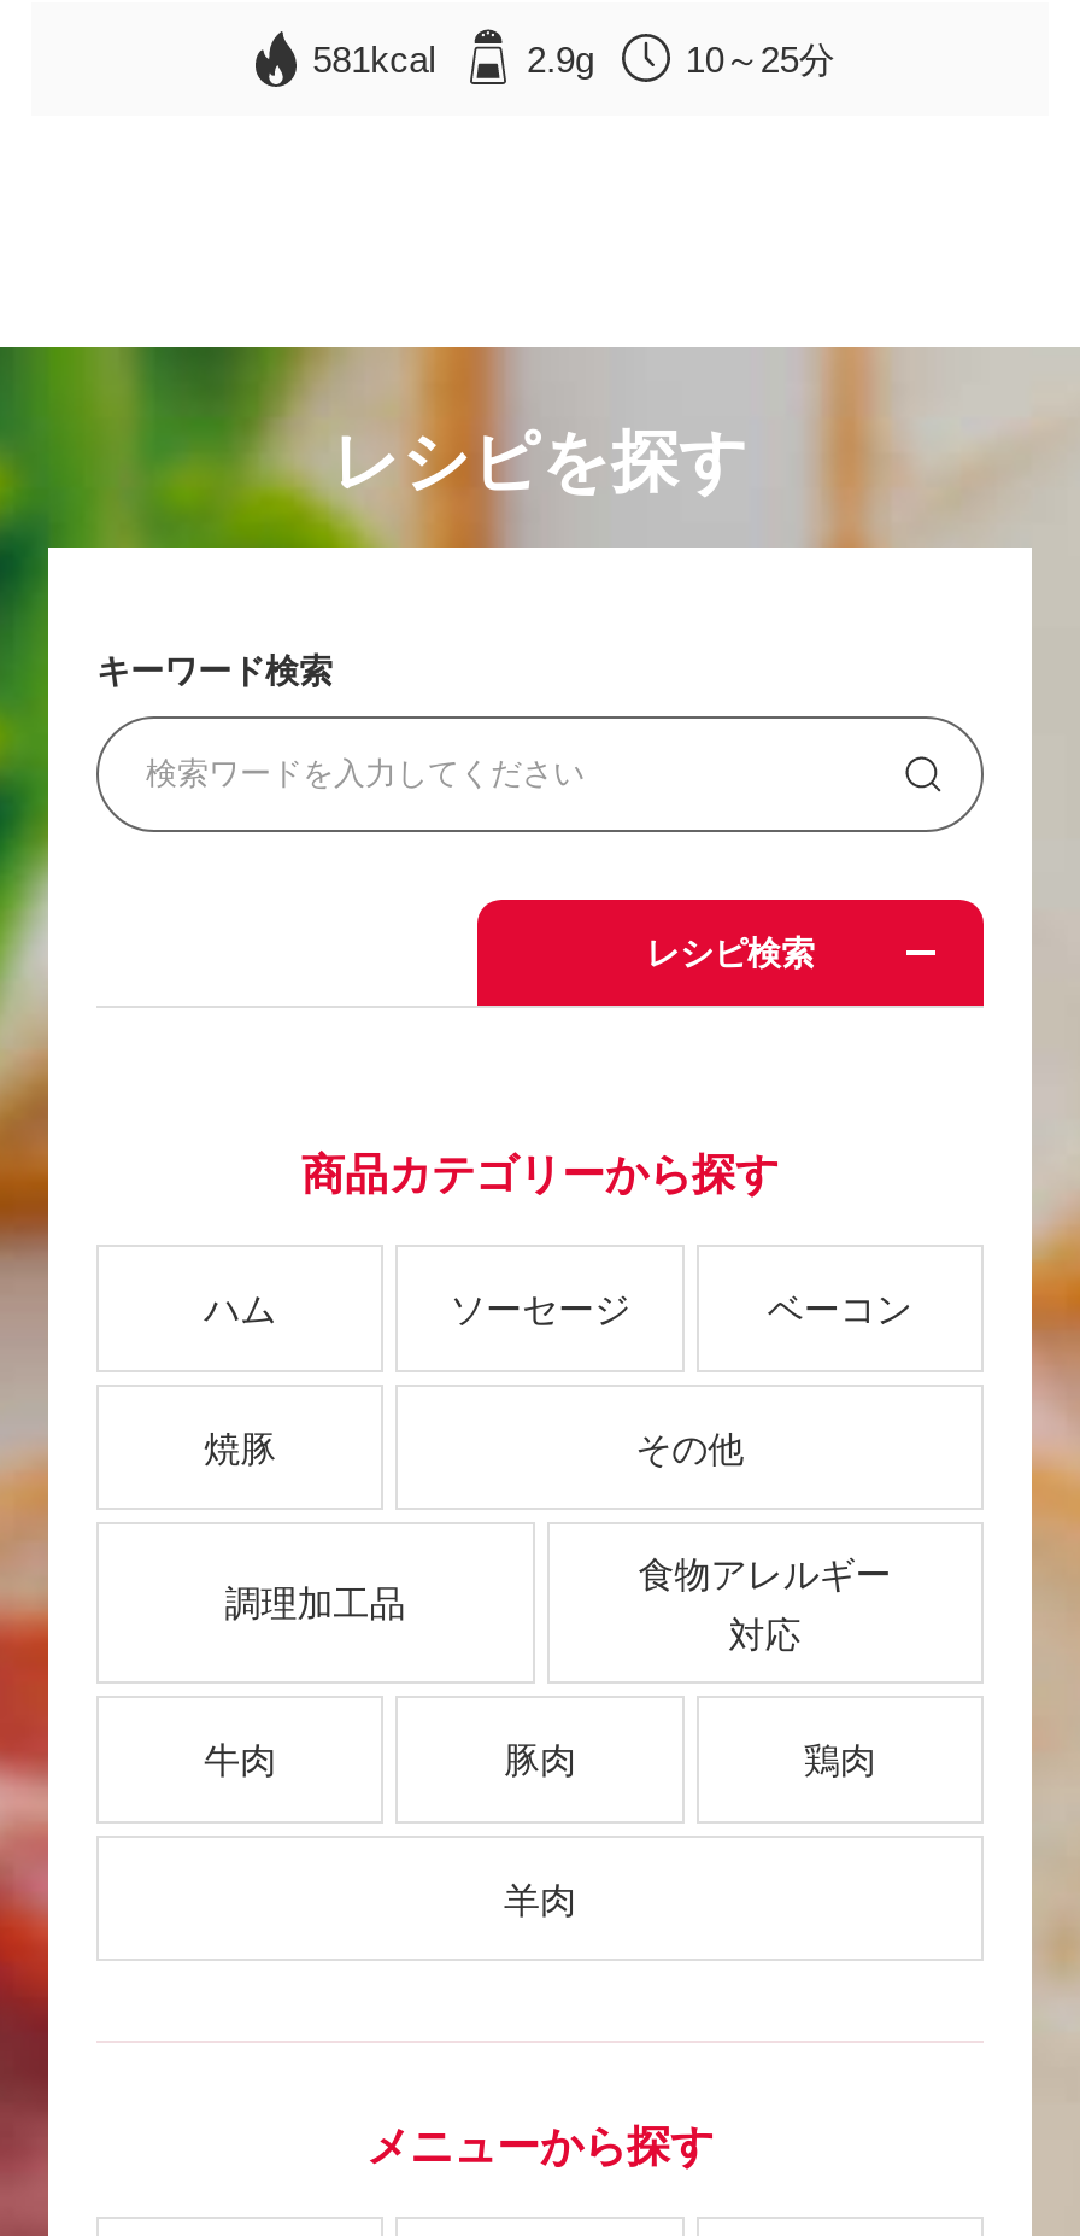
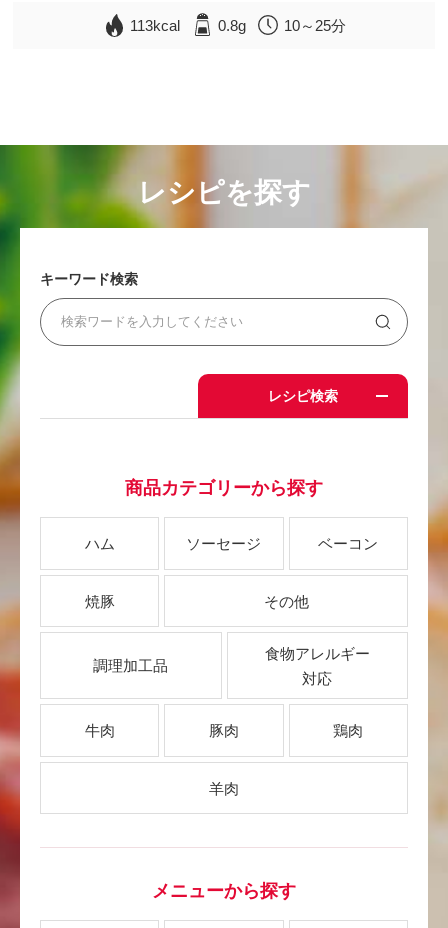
[312,39,594,80] 581kcal | 2.9g -> [130,17,246,34] 113kcal | 0.8g

